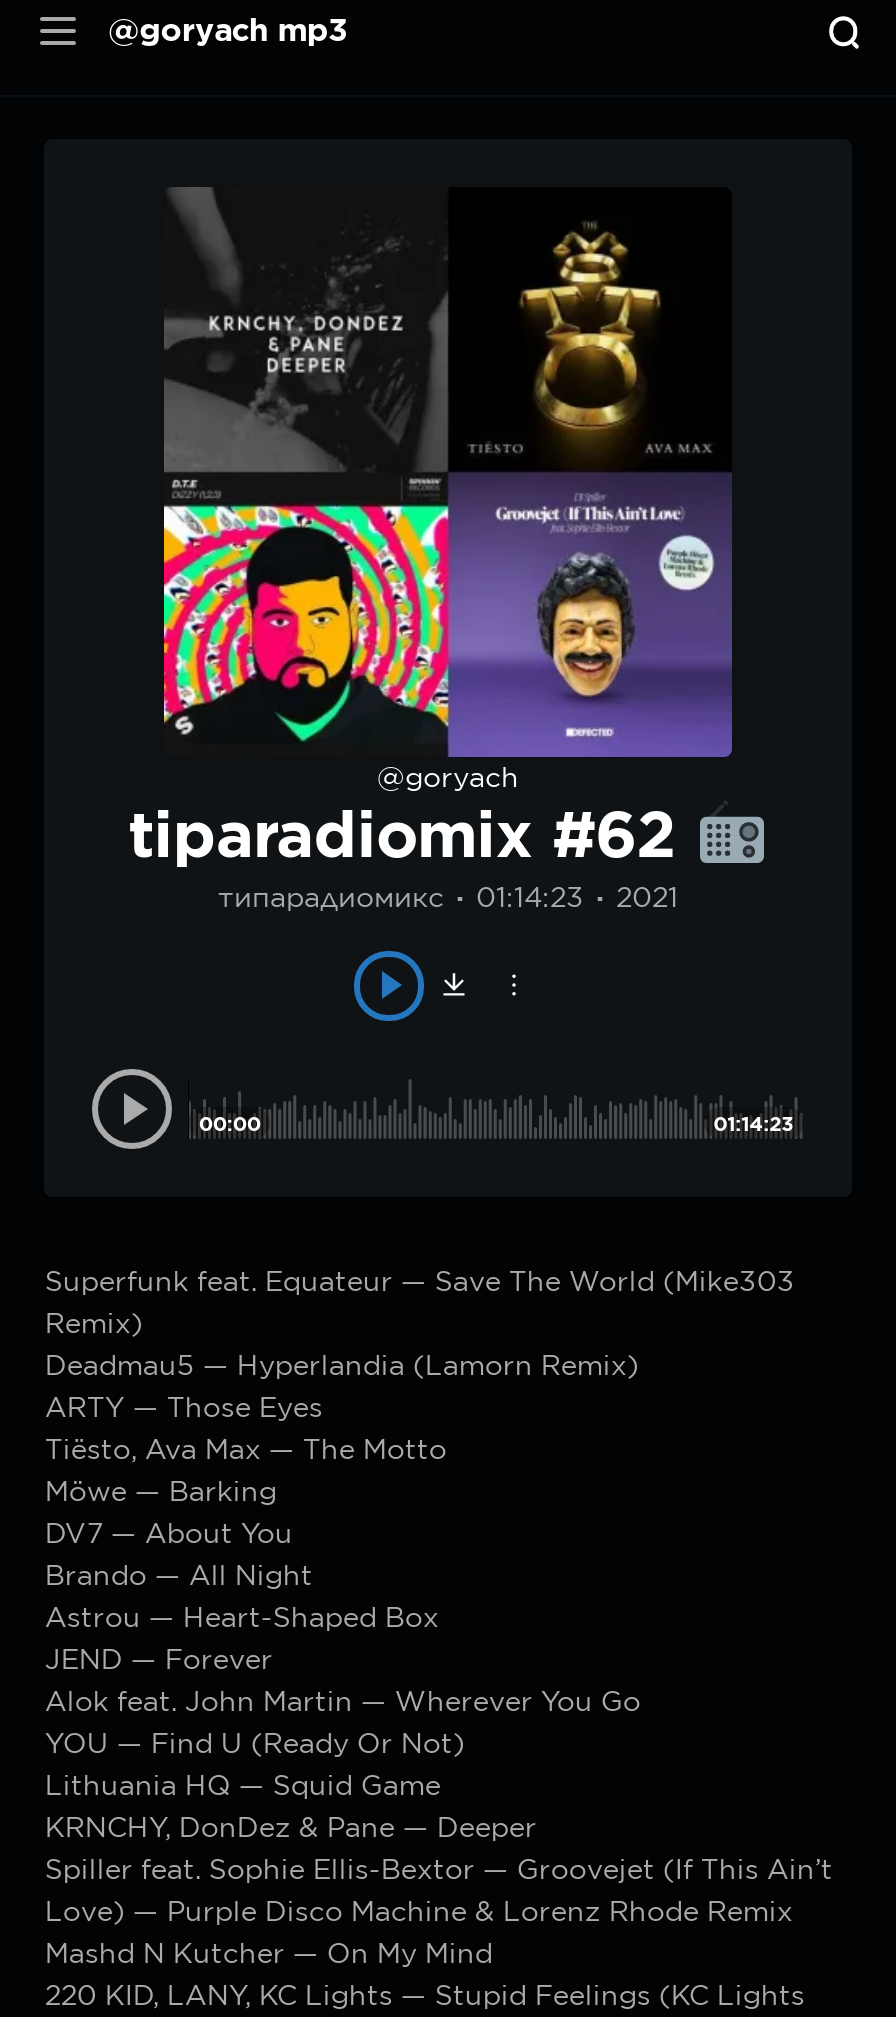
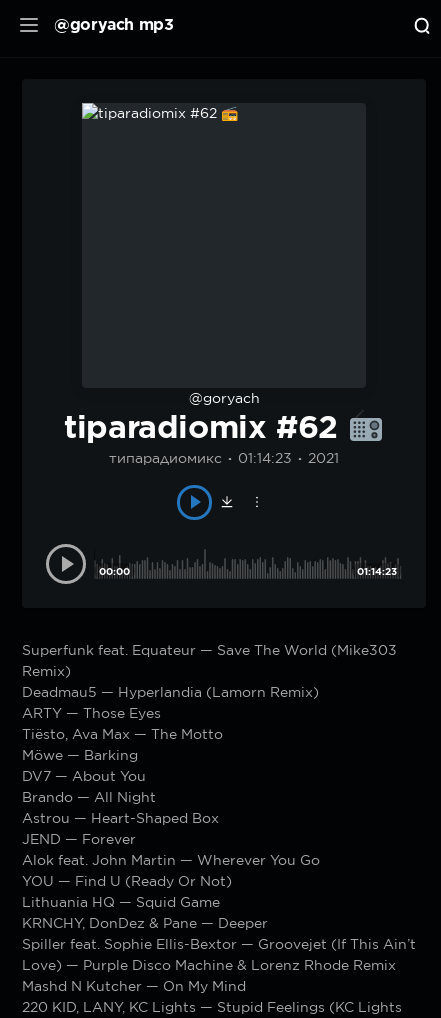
[162,187,734,759] [image] -> none

